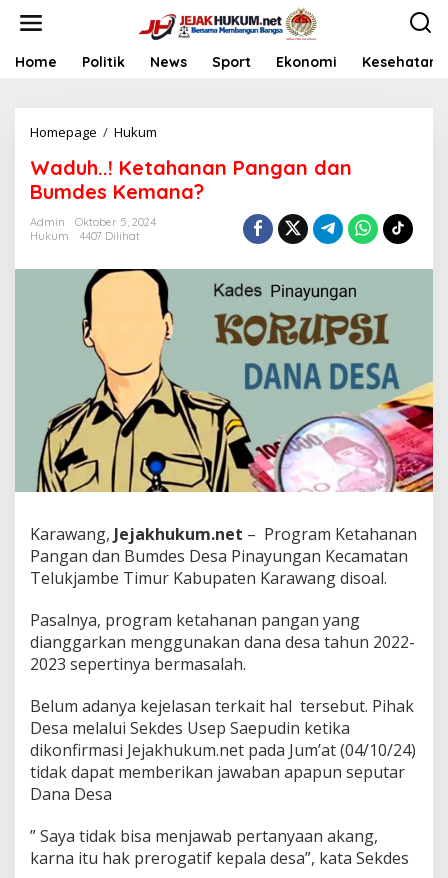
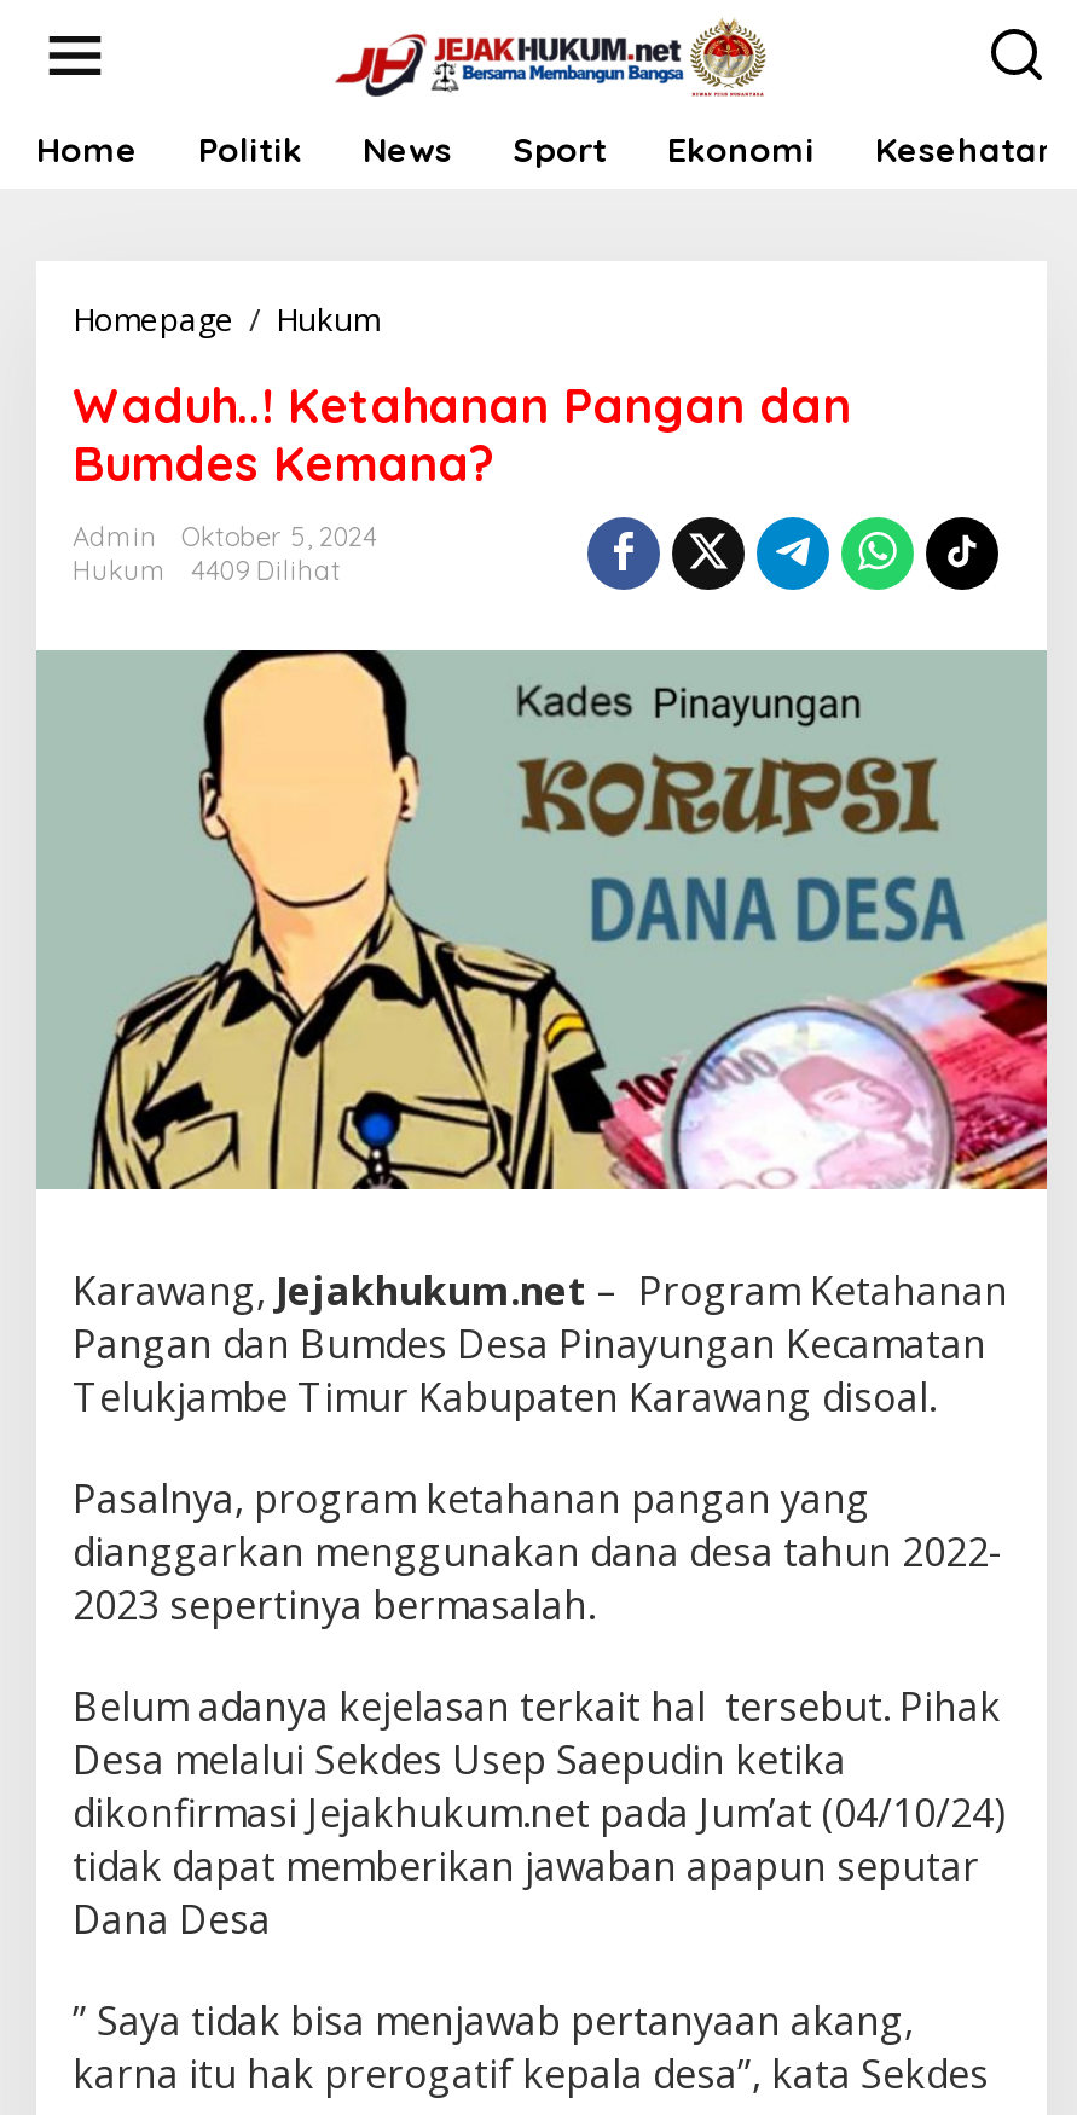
[79,229,140,243] 4407 Dilihat -> [191,554,341,587] 4409 Dilihat

